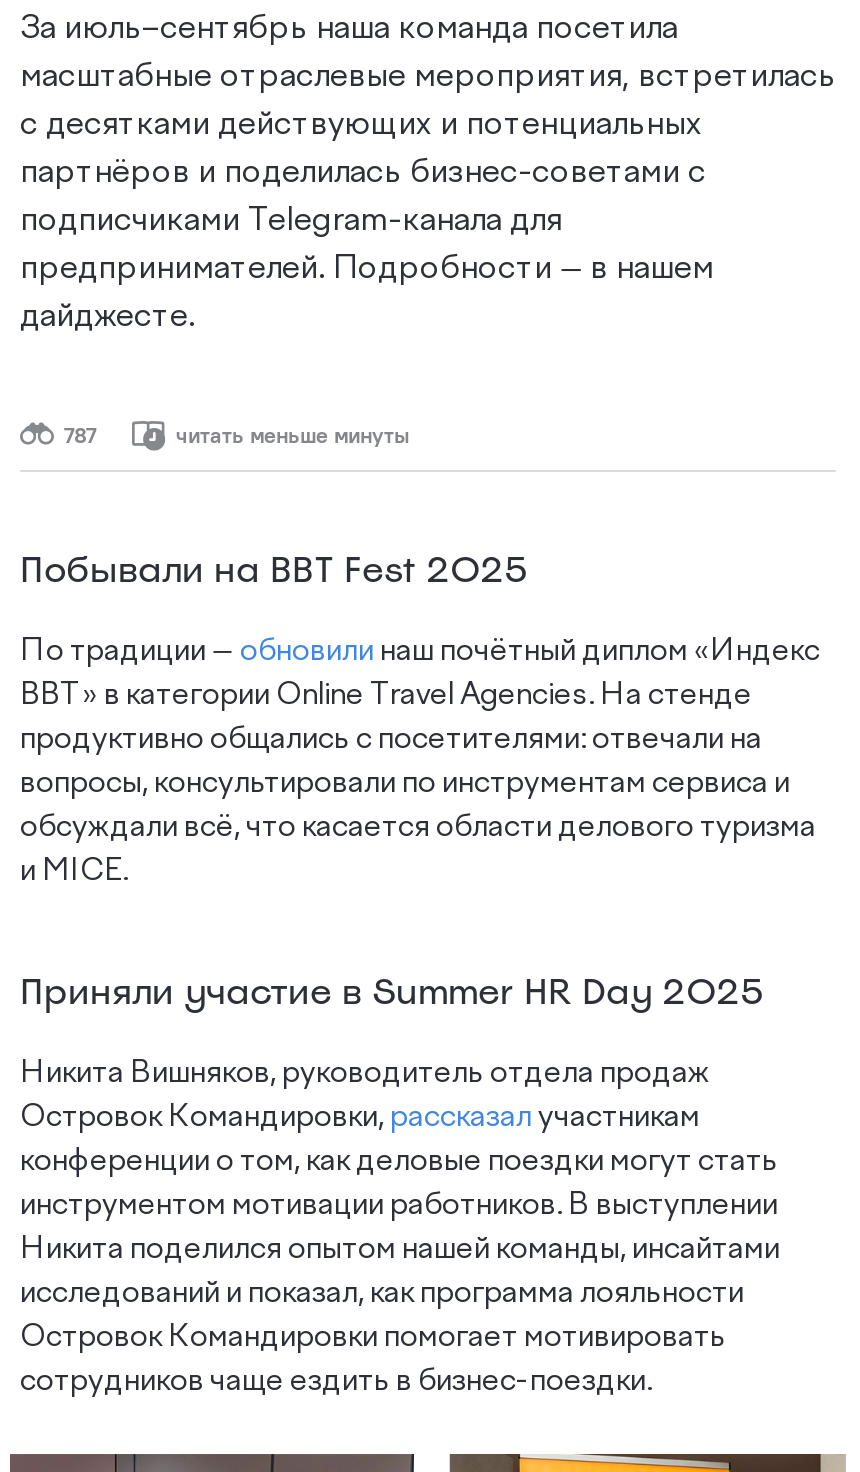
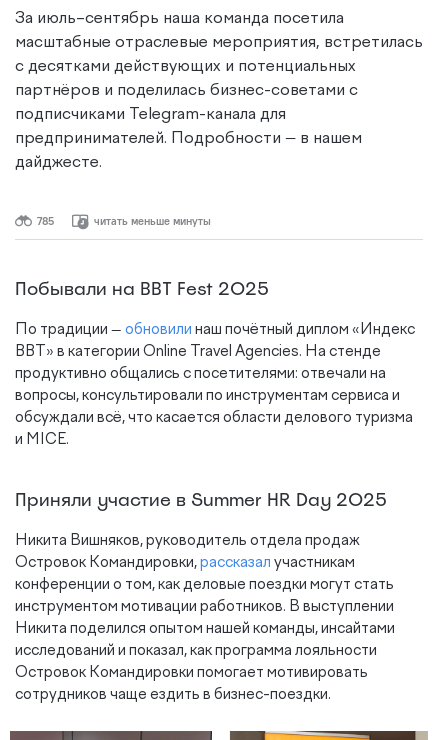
[58,420,96,448] 787 -> [34,214,54,228] 785

